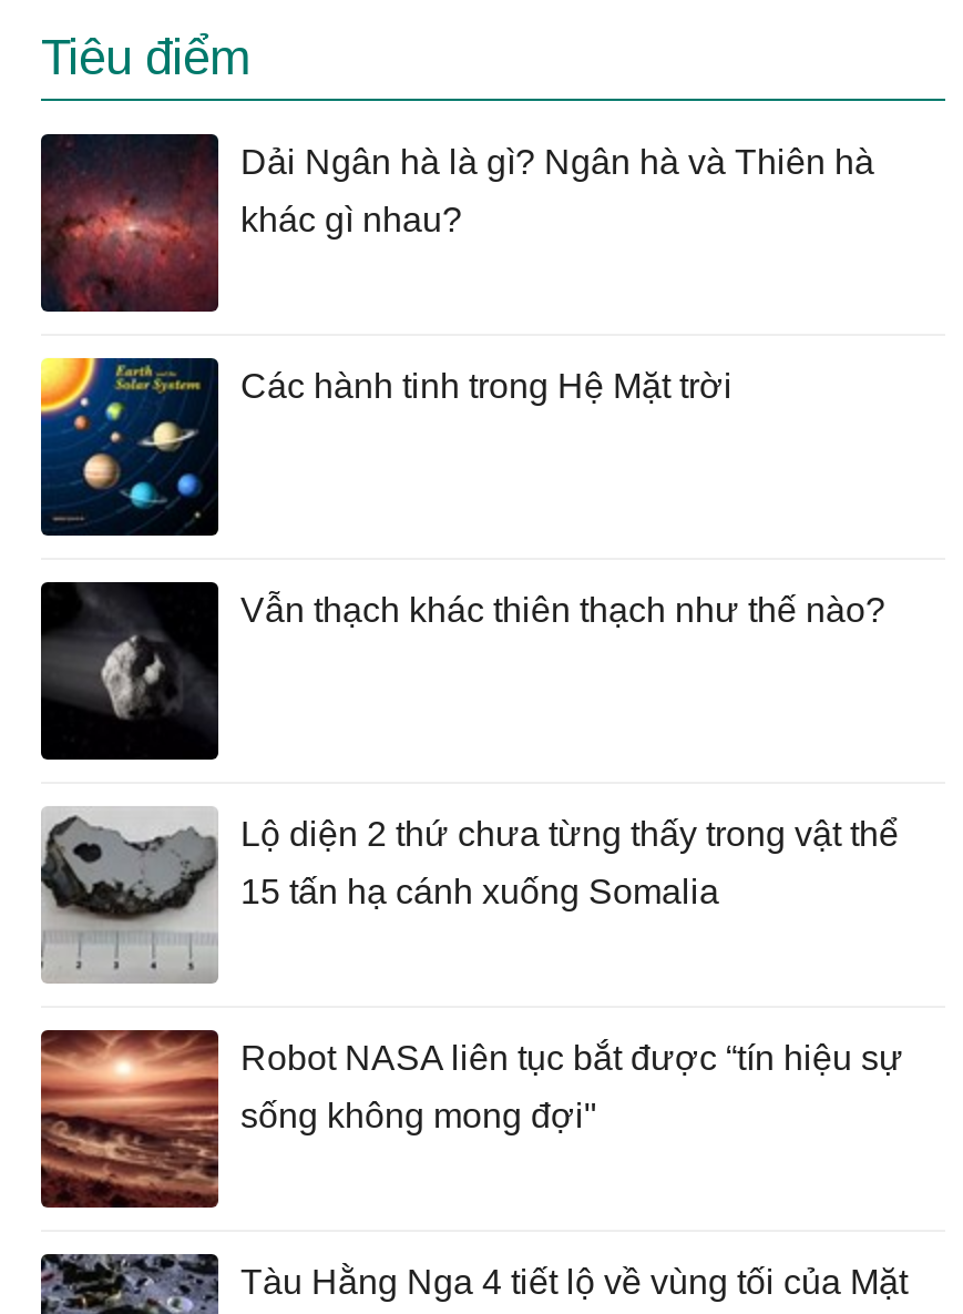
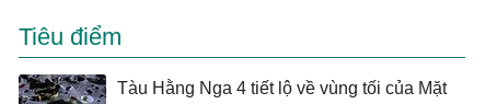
[41,134,874,314] [image] | Dải Ngân hà là gì? Ngân hà và Thiên hà | khác gì nhau? -> none
[39,356,733,538] [image] | Các hành tinh trong Hệ Mặt trời -> none
[41,580,885,762] [image] | Vẫn thạch khác thiên thạch như thế nào? -> none
[41,806,899,984] [image] | Lộ diện 2 thứ chưa từng thấy trong vật thể | 15 tấn hạ cánh xuống Somalia -> none
[39,1028,903,1221] [image] | Robot NASA liên tục bắt được “tín hiệu sự | sống không mong đợi" -> none

